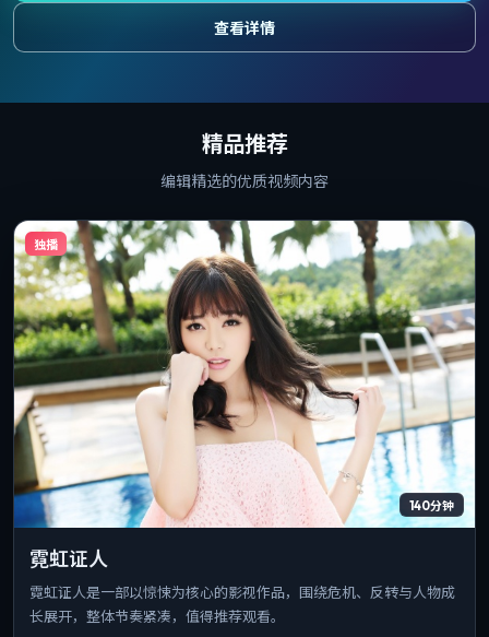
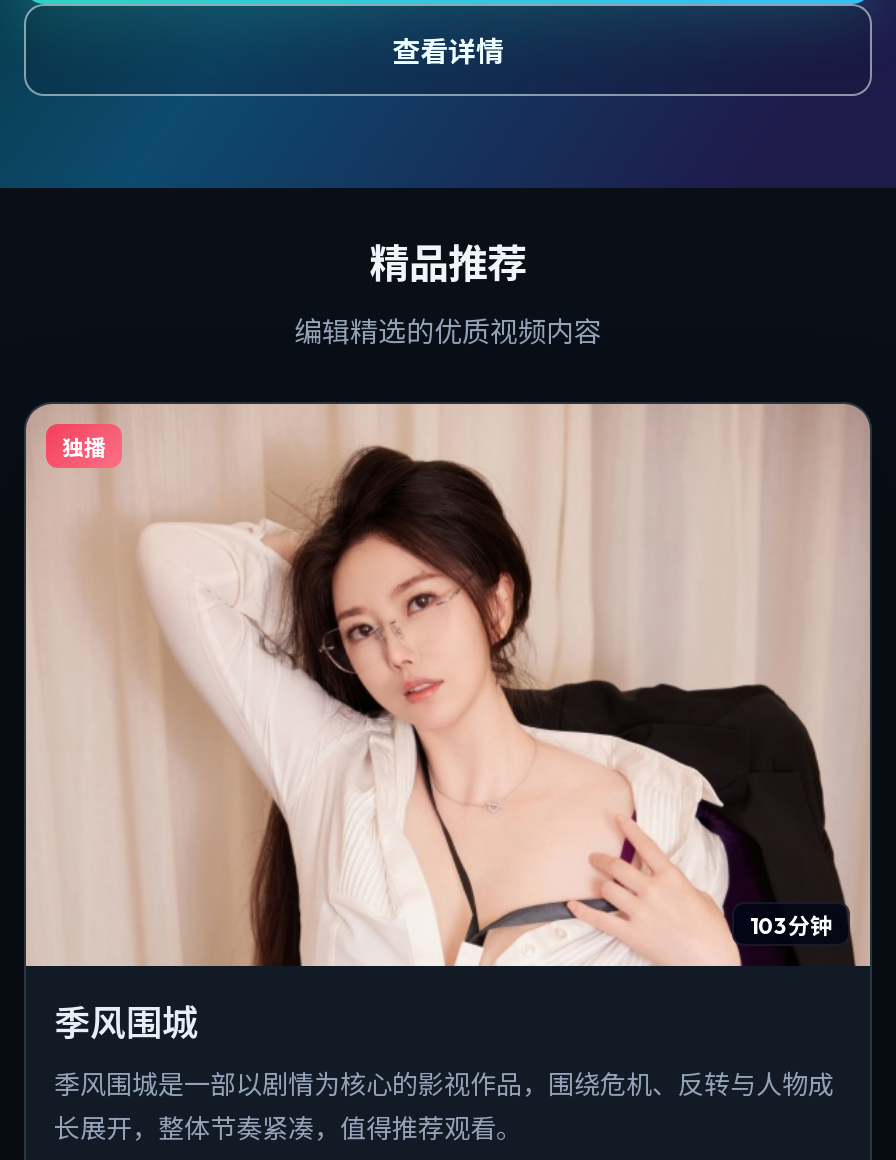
[13,220,476,529] [image] | 140分钟 -> [24,402,872,968] [image] | 103分钟
[29,547,108,572] 霓虹证人 -> [54,1001,198,1047] 季风围城
[29,584,455,601] 霓虹证人是一部以惊悚为核心的影视作品，围绕危机、反转与人物成 -> [54,1069,834,1101] 季风围城是一部以剧情为核心的影视作品，围绕危机、反转与人物成

